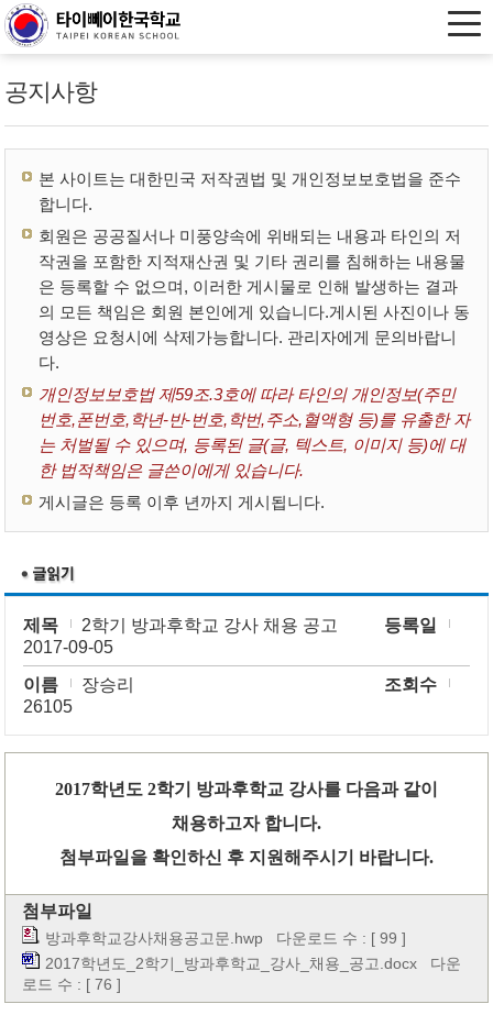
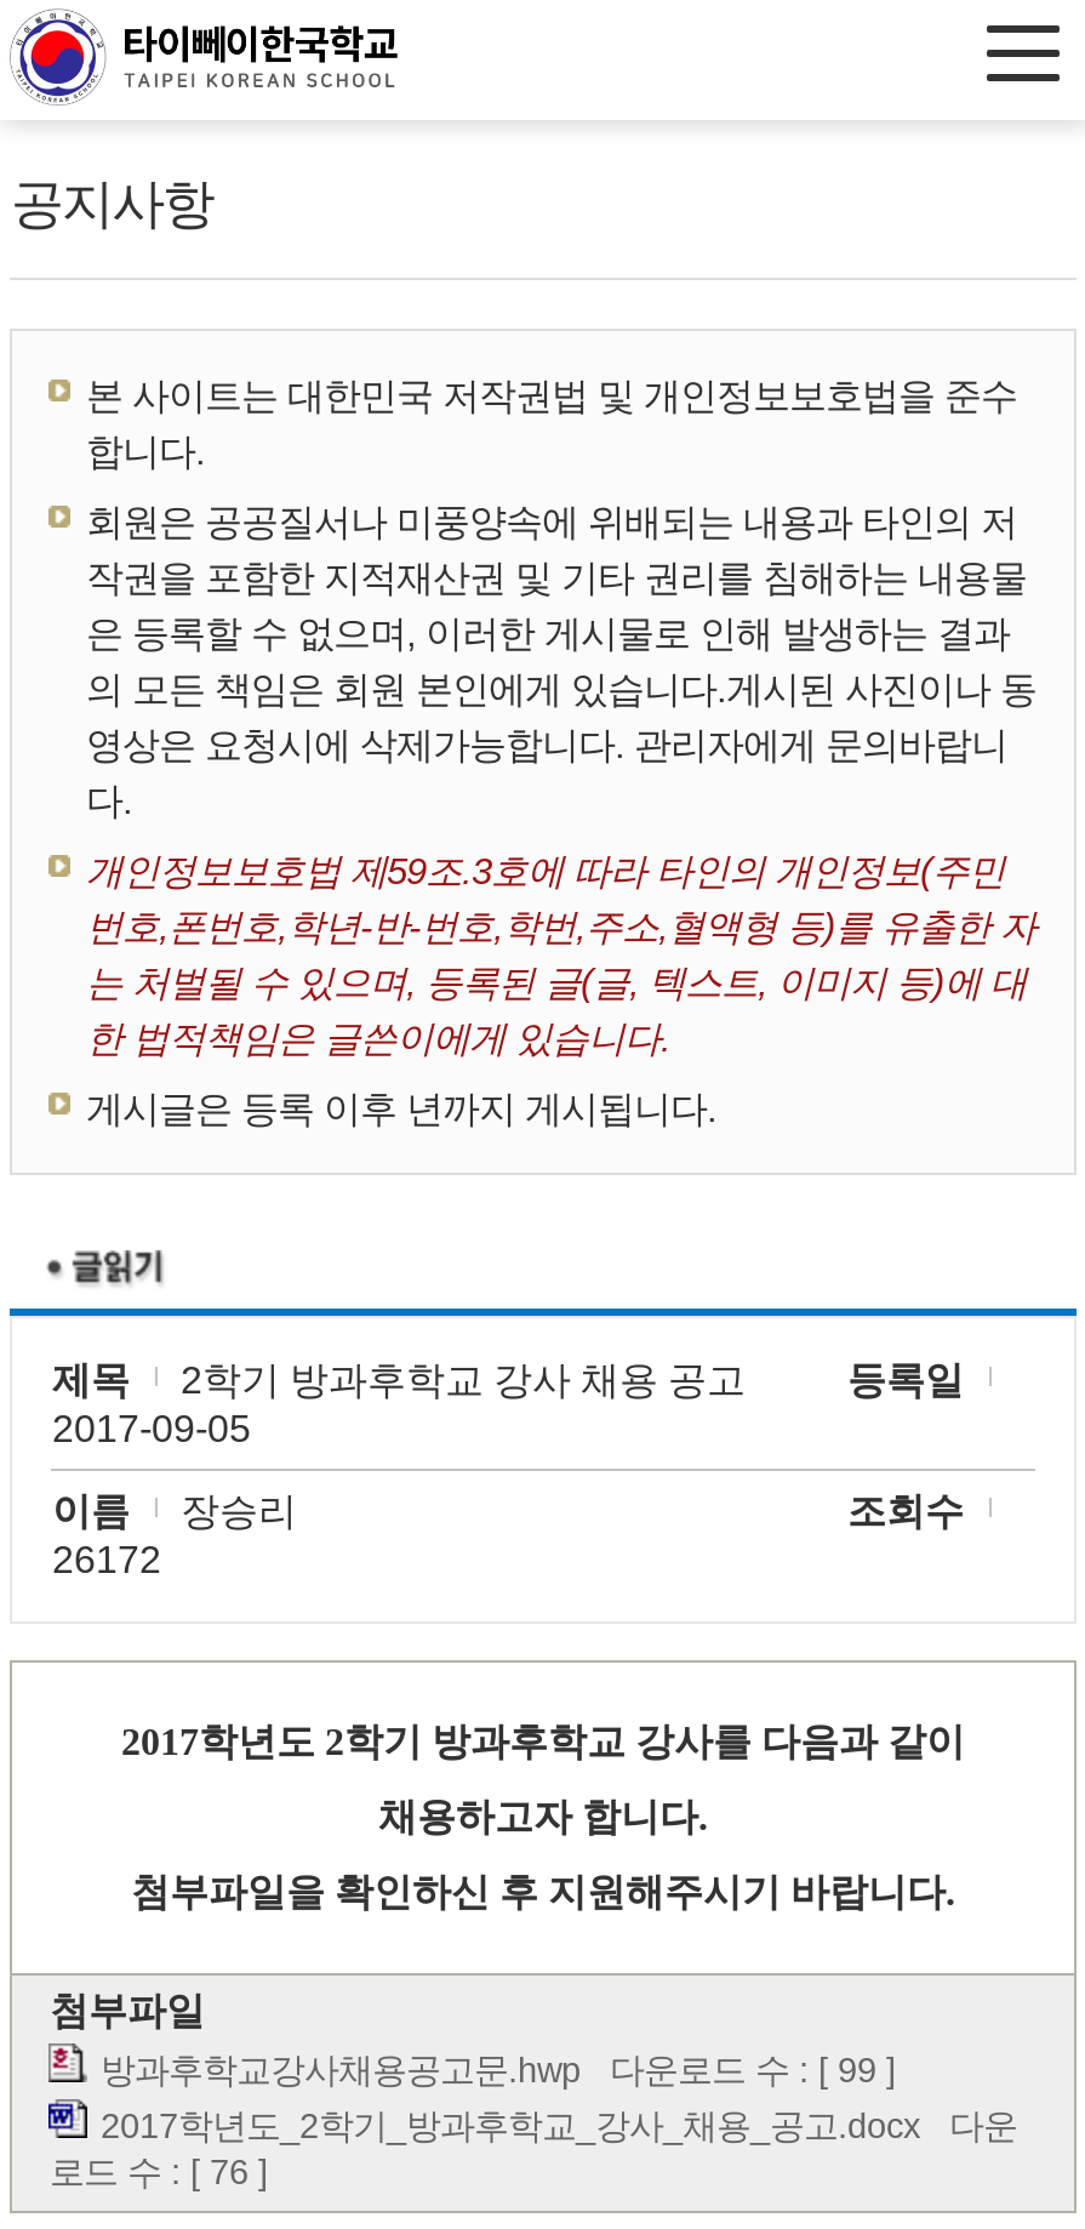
[24,697,73,716] 26105 -> [52,1539,161,1580] 26172

